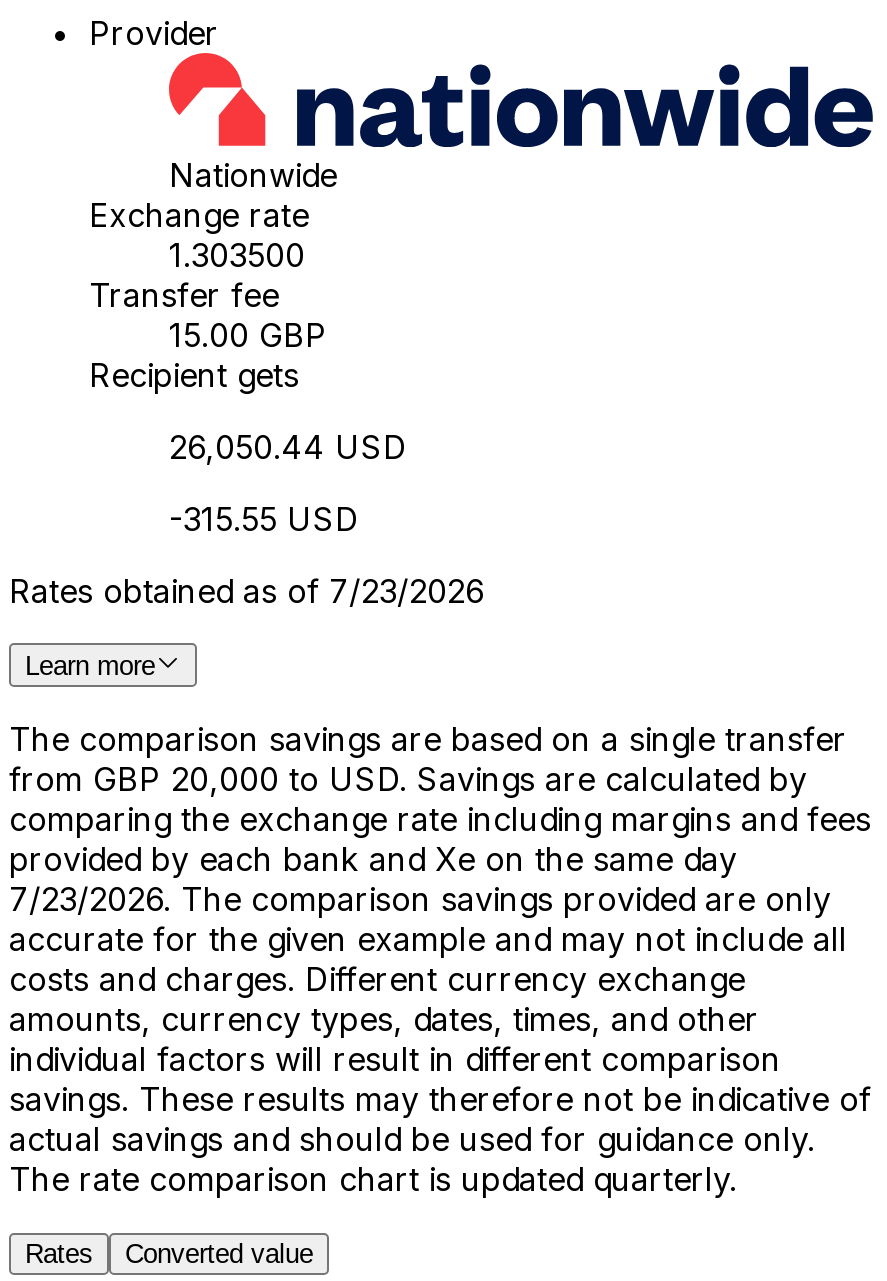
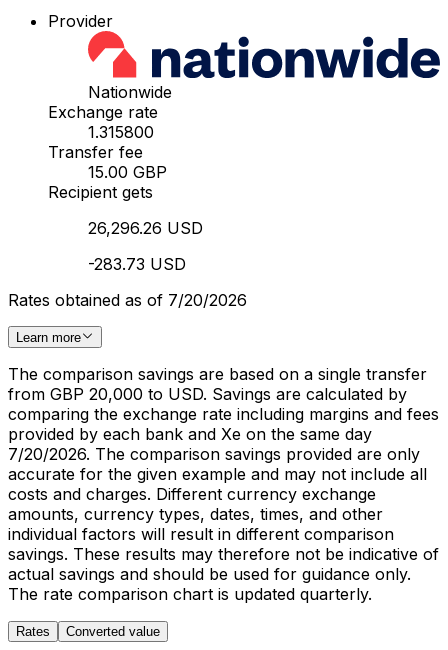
[169,235,305,275] 1.303500 -> [88,122,154,142] 1.315800
[169,427,407,467] 26,050.44 USD -> [88,218,203,238] 26,296.26 USD
[169,499,359,539] -315.55 USD -> [88,254,186,274] -283.73 USD
[9,571,485,611] Rates obtained as of 7/23/2026 -> [8,290,247,310] Rates obtained as of 7/20/2026
[9,880,831,920] 7/23/2026. The comparison savings provided are only -> [8,444,420,464] 7/20/2026. The comparison savings provided are only

